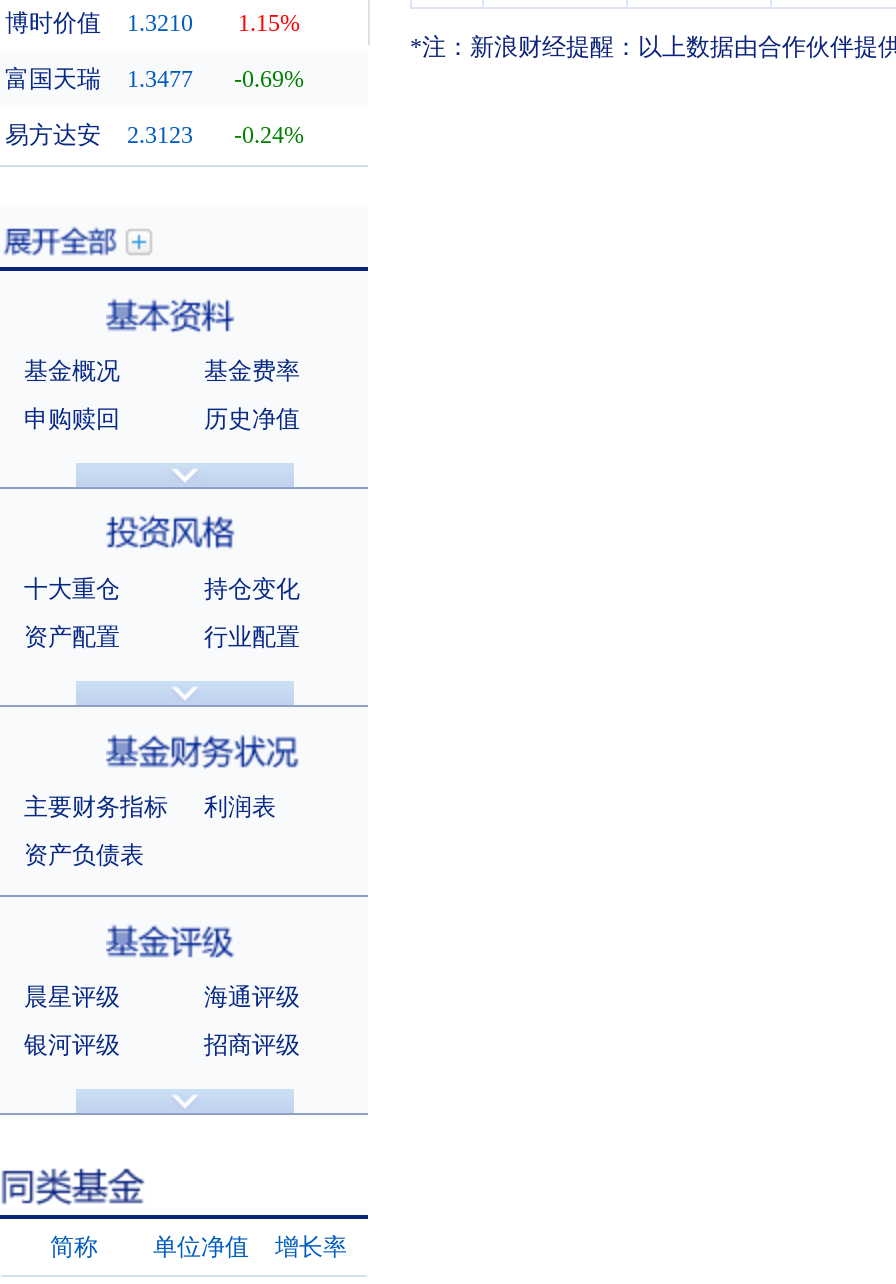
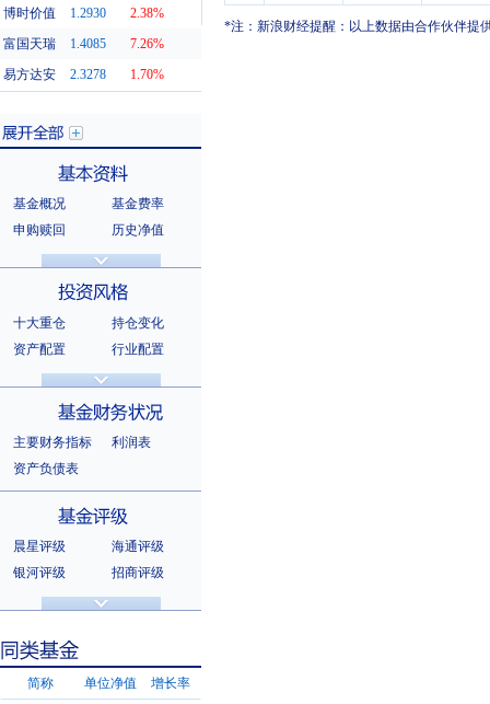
[127,9,193,37] 1.3210 -> [69,5,106,21] 1.2930
[238,9,300,37] 1.15% -> [130,5,164,21] 2.38%
[127,65,193,93] 1.3477 -> [69,36,106,51] 1.4085
[234,65,304,93] -0.69% -> [130,36,164,51] 7.26%
[127,121,193,149] 2.3123 -> [69,67,106,82] 2.3278
[234,121,304,149] -0.24% -> [130,67,164,82] 1.70%

